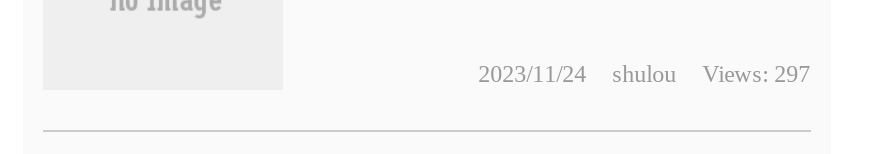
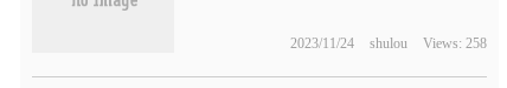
[478,60,810,88] 2023/11/24 shulou Views: 297 -> [290,35,486,52] 2023/11/24 shulou Views: 258

